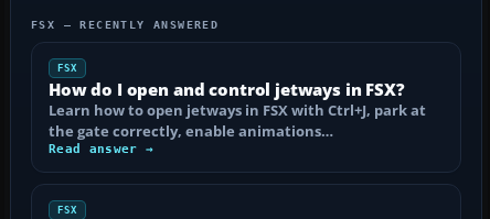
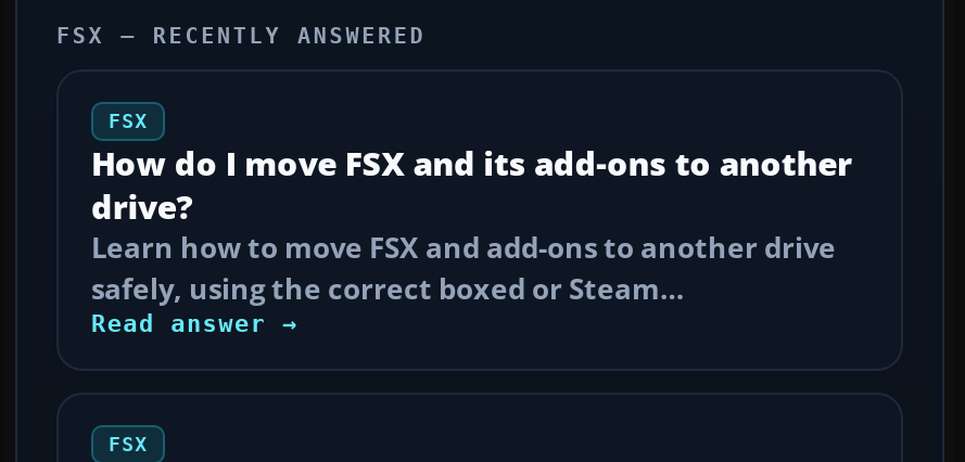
[49,78,426,141] How do I open and control jetways in FSX? | Learn how to open jetways in FSX with Ctrl+J, park at | the gate correctly, enable animations… -> [91,141,852,308] How do I move FSX and its add-ons to another | drive? | Learn how to move FSX and add-ons to another drive | safely, using the correct boxed or Steam…

